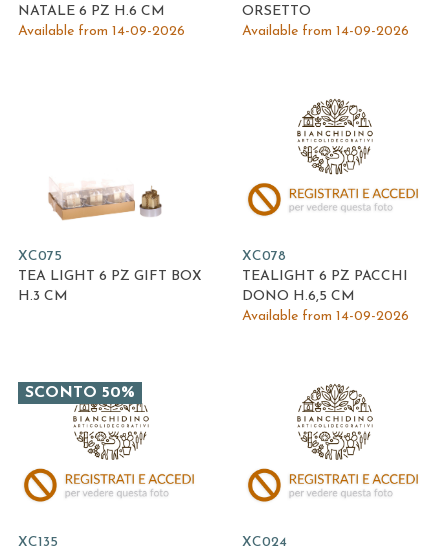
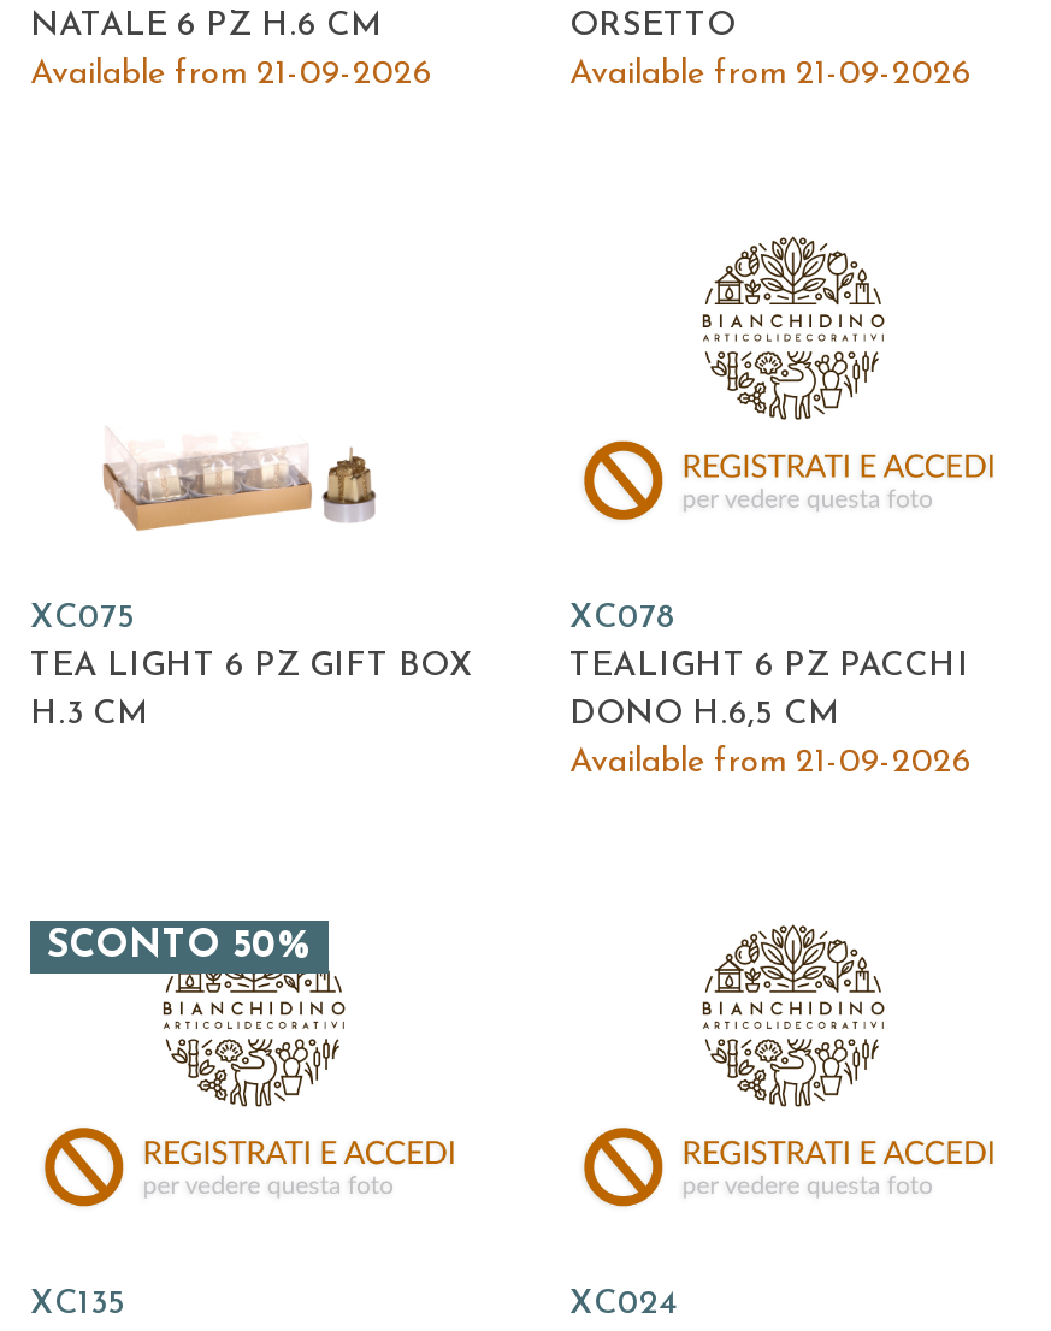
[18,23,185,38] Available from 14-09-2026 -> [30,57,432,93] Available from 21-09-2026
[242,23,409,38] Available from 14-09-2026 -> [569,57,972,93] Available from 21-09-2026
[242,309,409,324] Available from 14-09-2026 -> [569,744,972,780] Available from 21-09-2026

